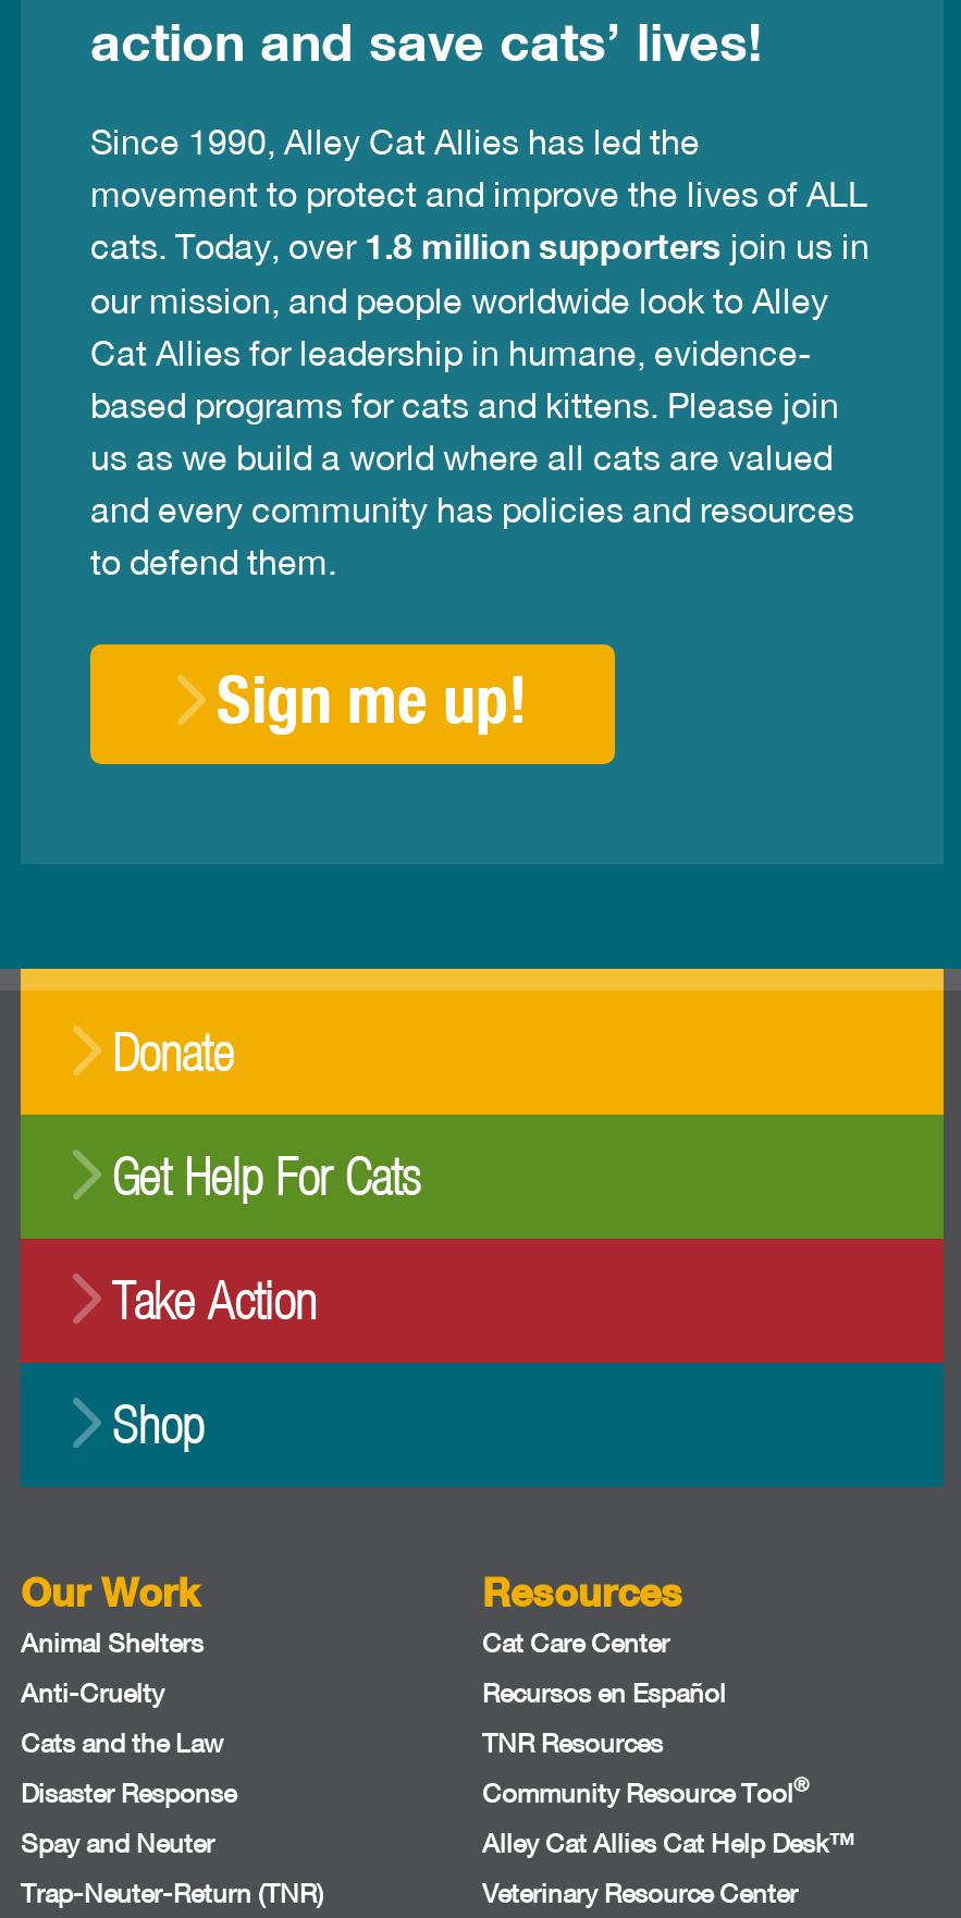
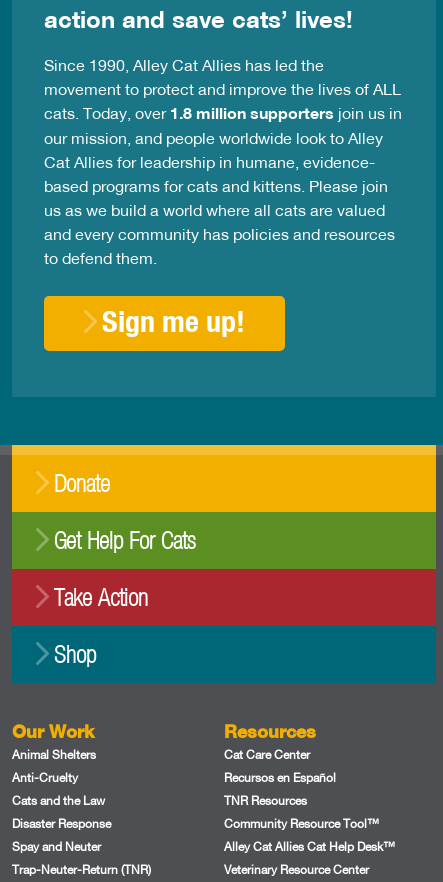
[482,1772,809,1808] Community Resource Tool® -> [224,815,379,830] Community Resource Tool™

